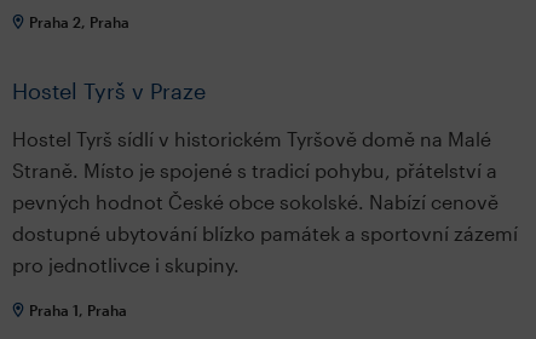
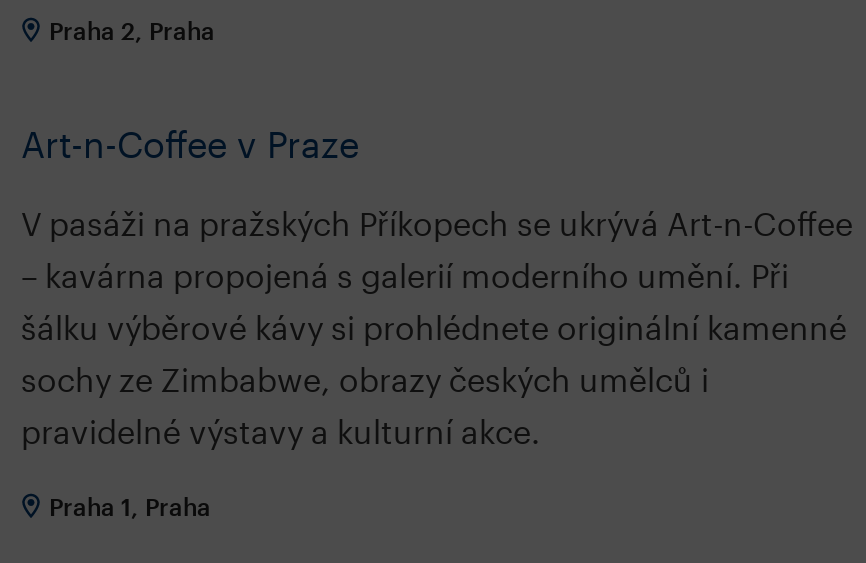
[12,77,206,104] Hostel Tyrš v Praze -> [21,122,359,166] Art-n-Coffee v Praze
[12,127,518,276] Hostel Tyrš sídlí v historickém Tyršově domě na Malé | Straně. Místo je spojené s tradicí pohybu, přátelství a | pevných hodnot České obce sokolské. Nabízí cenově | dostupné ubytování blízko památek a sportovní zázemí | pro jednotlivce i skupiny. -> [21,204,853,450] V pasáži na pražských Příkopech se ukrývá Art-n-Coffee | – kavárna propojená s galerií moderního umění. Při | šálku výběrové kávy si prohlédnete originální kamenné | sochy ze Zimbabwe, obrazy českých umělců i | pravidelné výstavy a kulturní akce.

